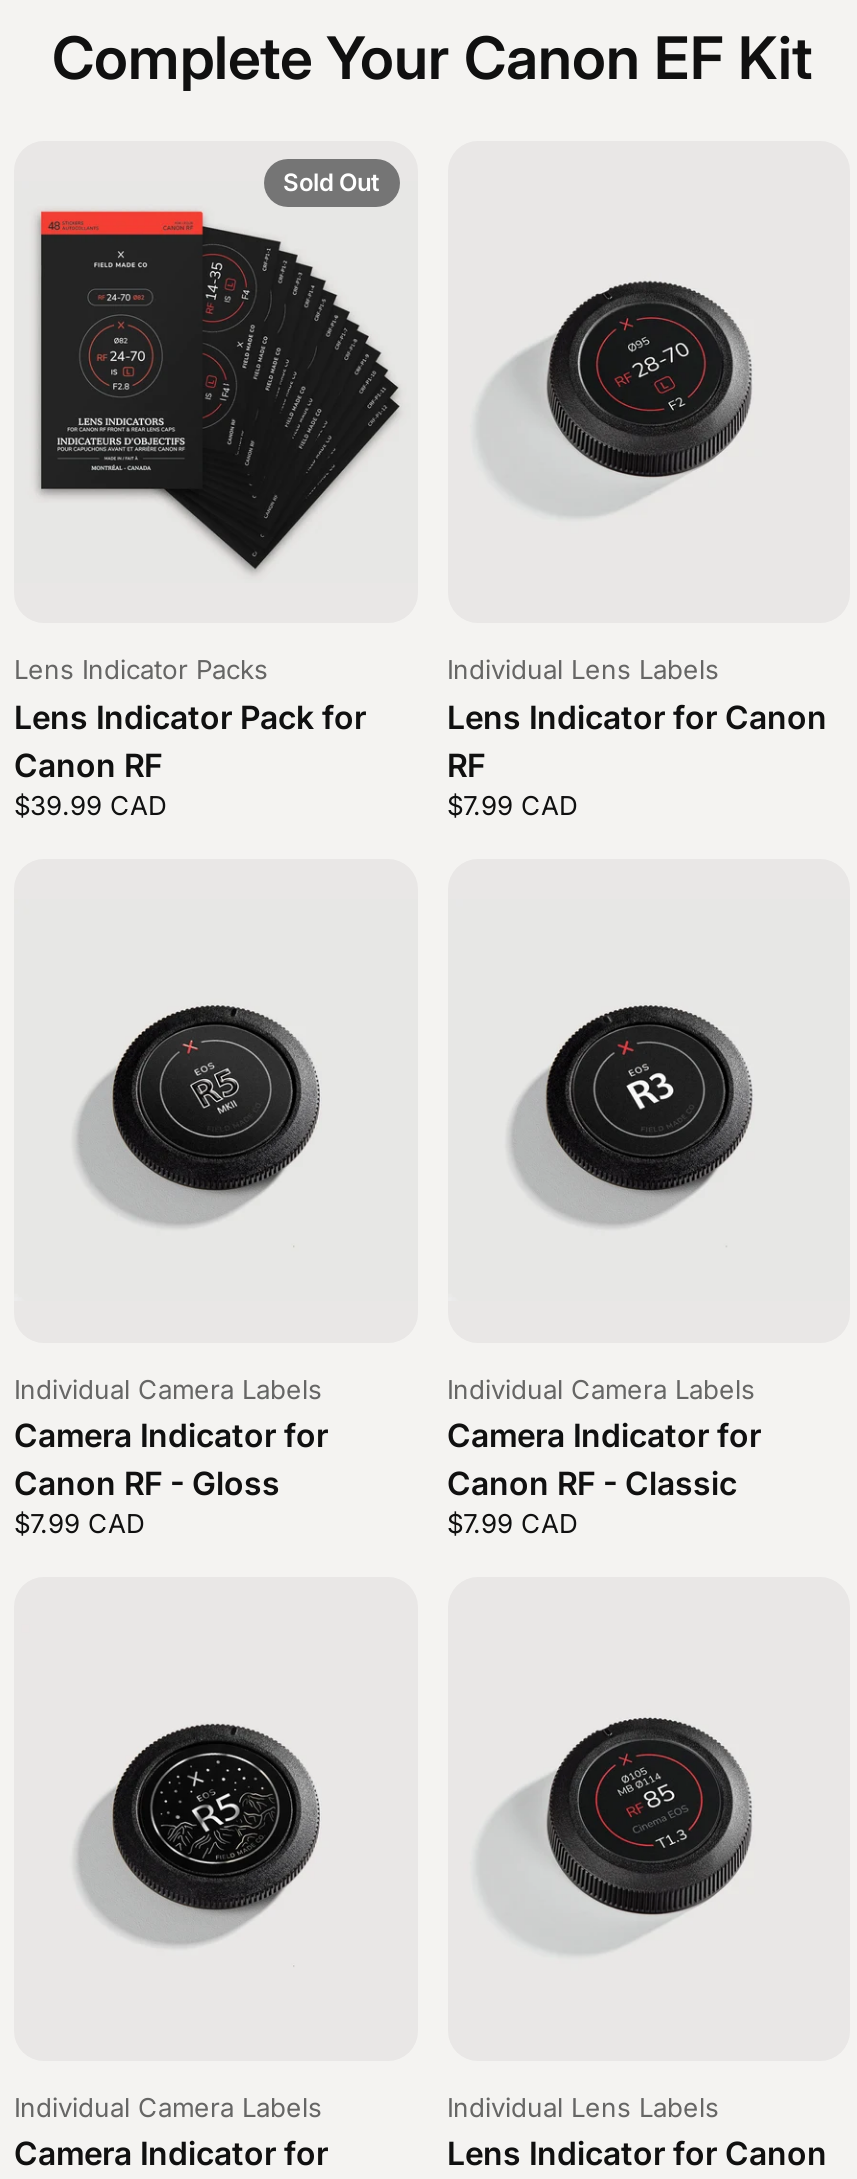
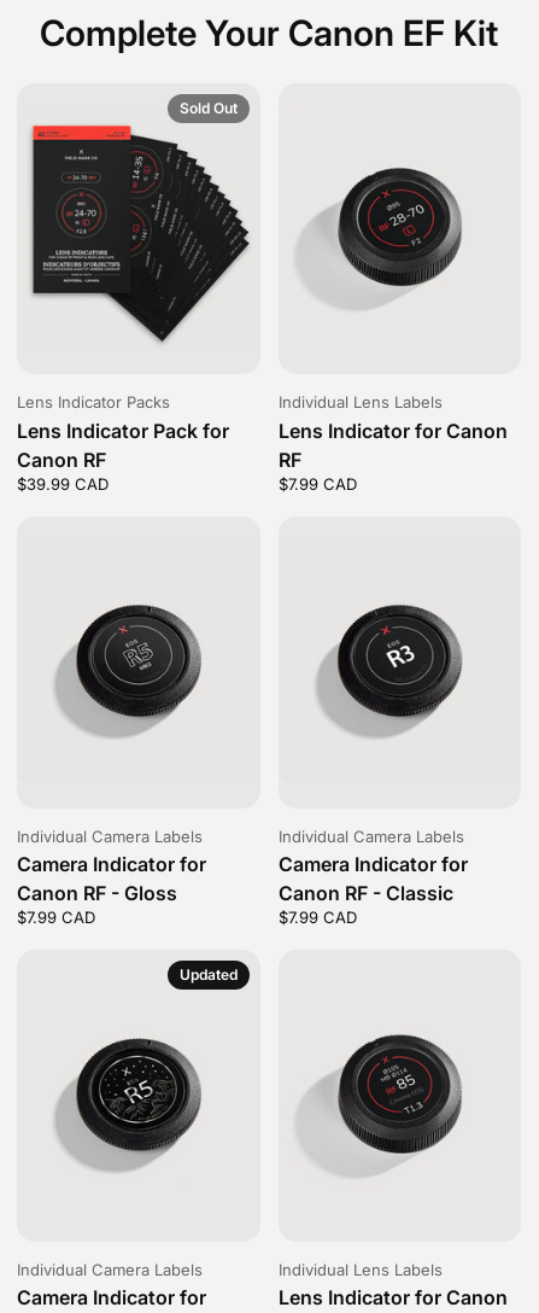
none -> [179,965,237,984] Updated

